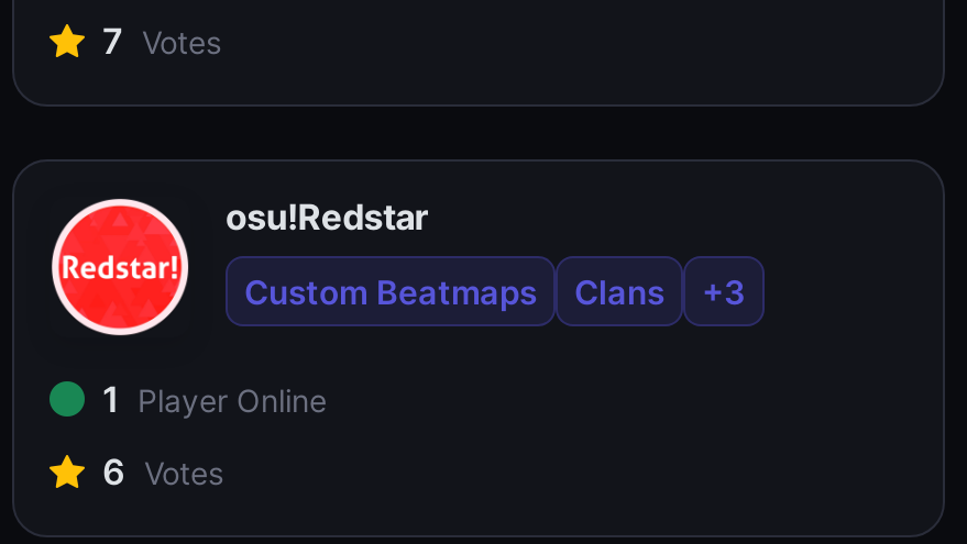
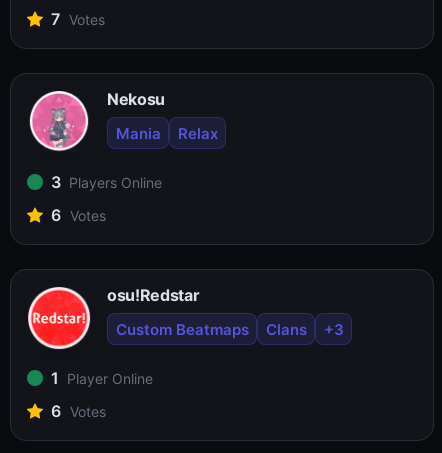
none -> [29,89,217,225] [image] | Nekosu | Mania | Relax | 3 Players Online | 6 Votes

